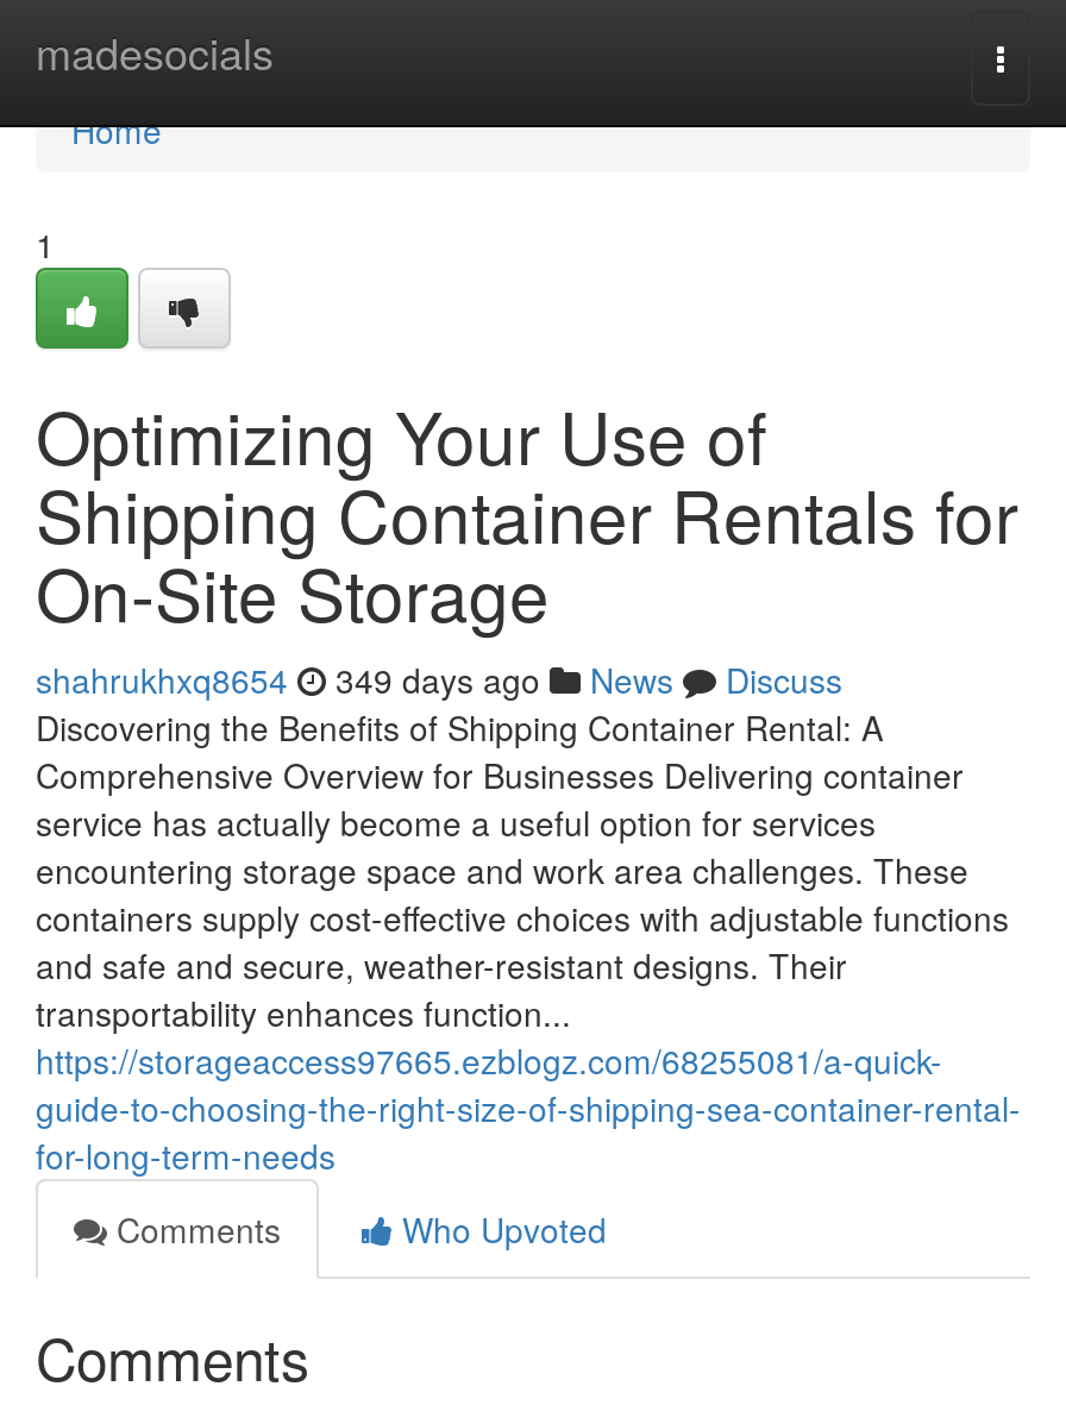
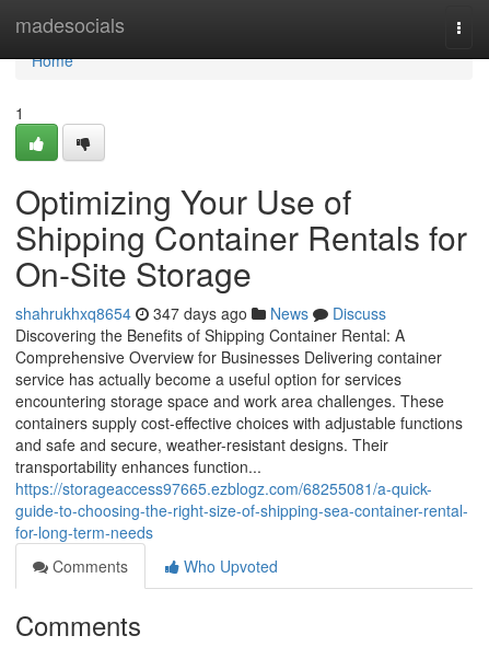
[36,656,842,703] shahrukhxq8654 349 days ago News Discuss -> [15,302,386,324] shahrukhxq8654 347 days ago News Discuss

